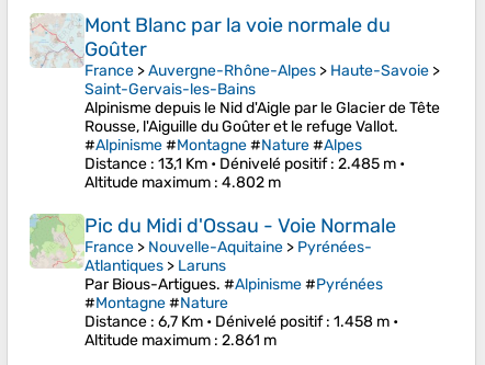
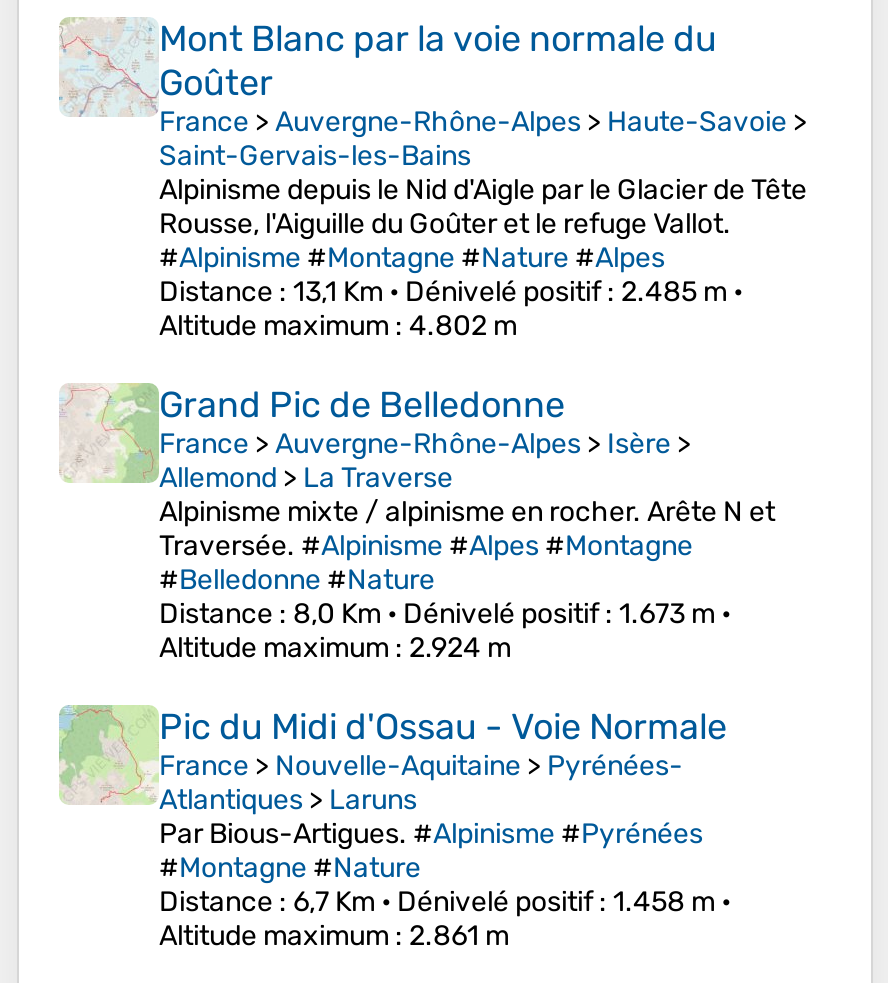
none -> [63,383,775,665] [image] | Grand Pic de Belledonne | France > Auvergne-Rhône-Alpes > Isère > | Allemond > La Traverse | Alpinisme mixte / alpinisme en rocher. Arête N et | Traversée. #Alpinisme #Alpes #Montagne | #Belledonne #Nature | Distance: 8,0 Km • Dénivelé positif: 1.673 m • | Altitude maximum: 2.924 m

